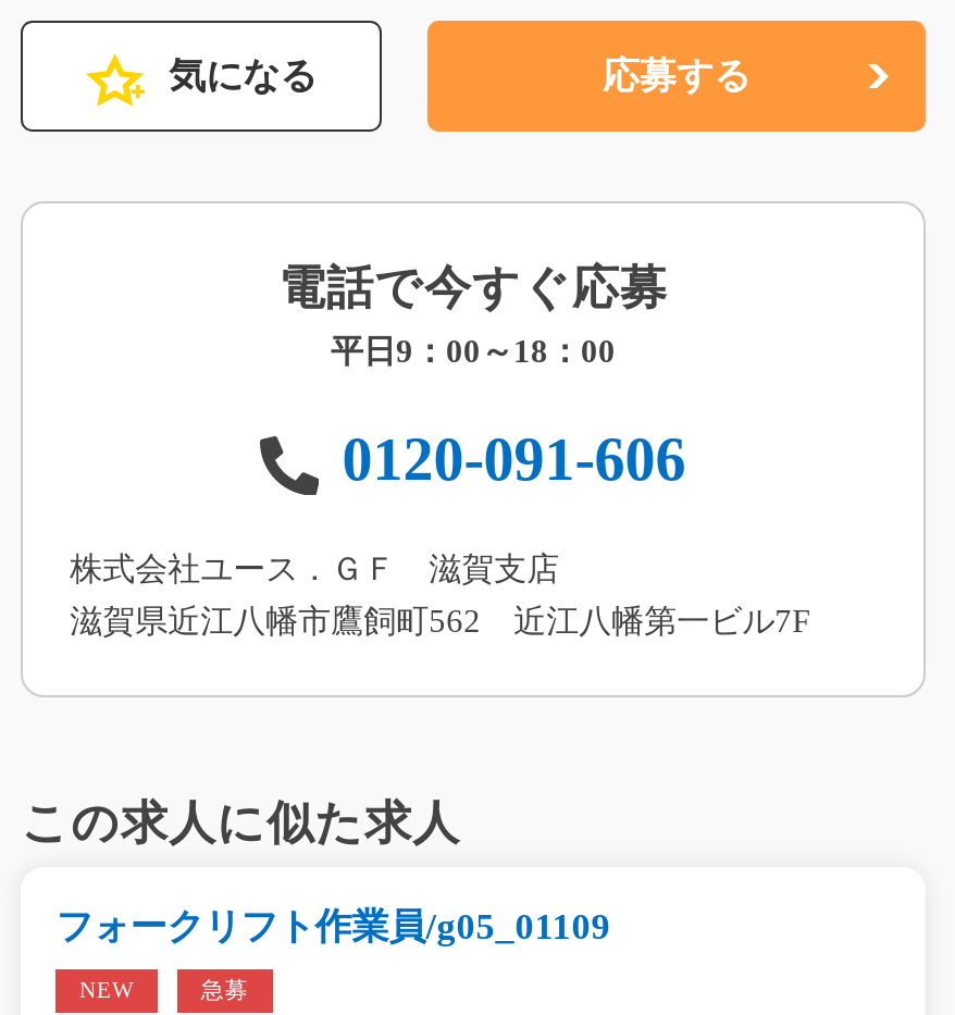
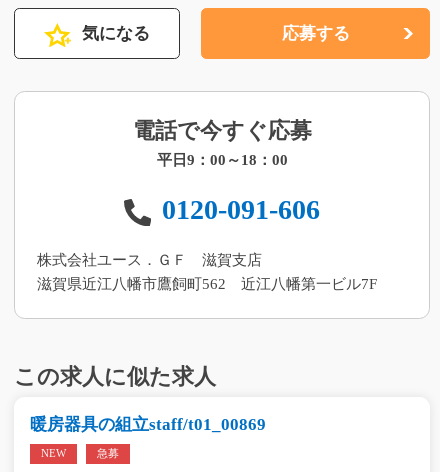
[56,906,611,948] フォークリフト作業員/g05_01109 -> [30,415,266,434] 暖房器具の組立staff/t01_00869

